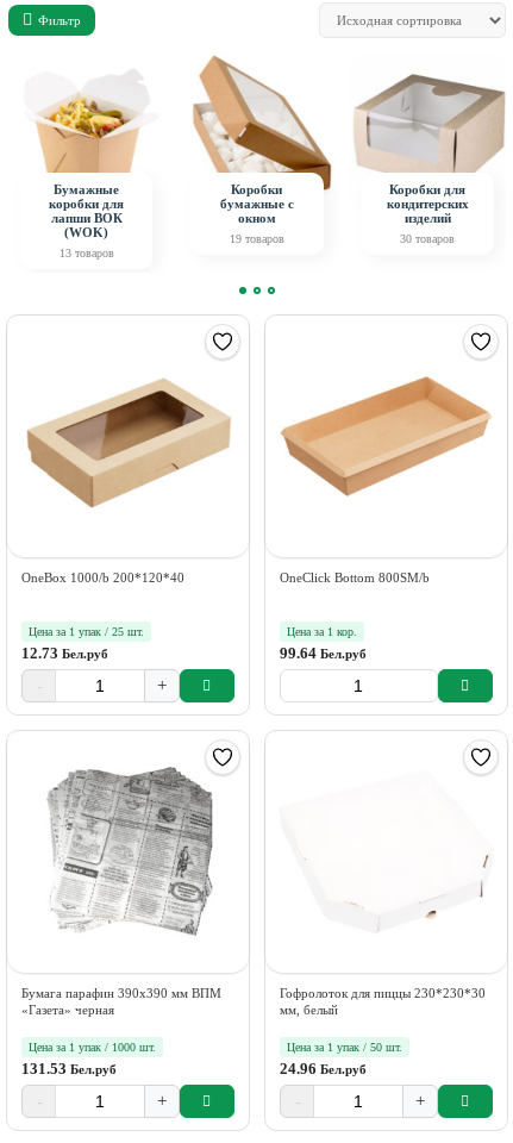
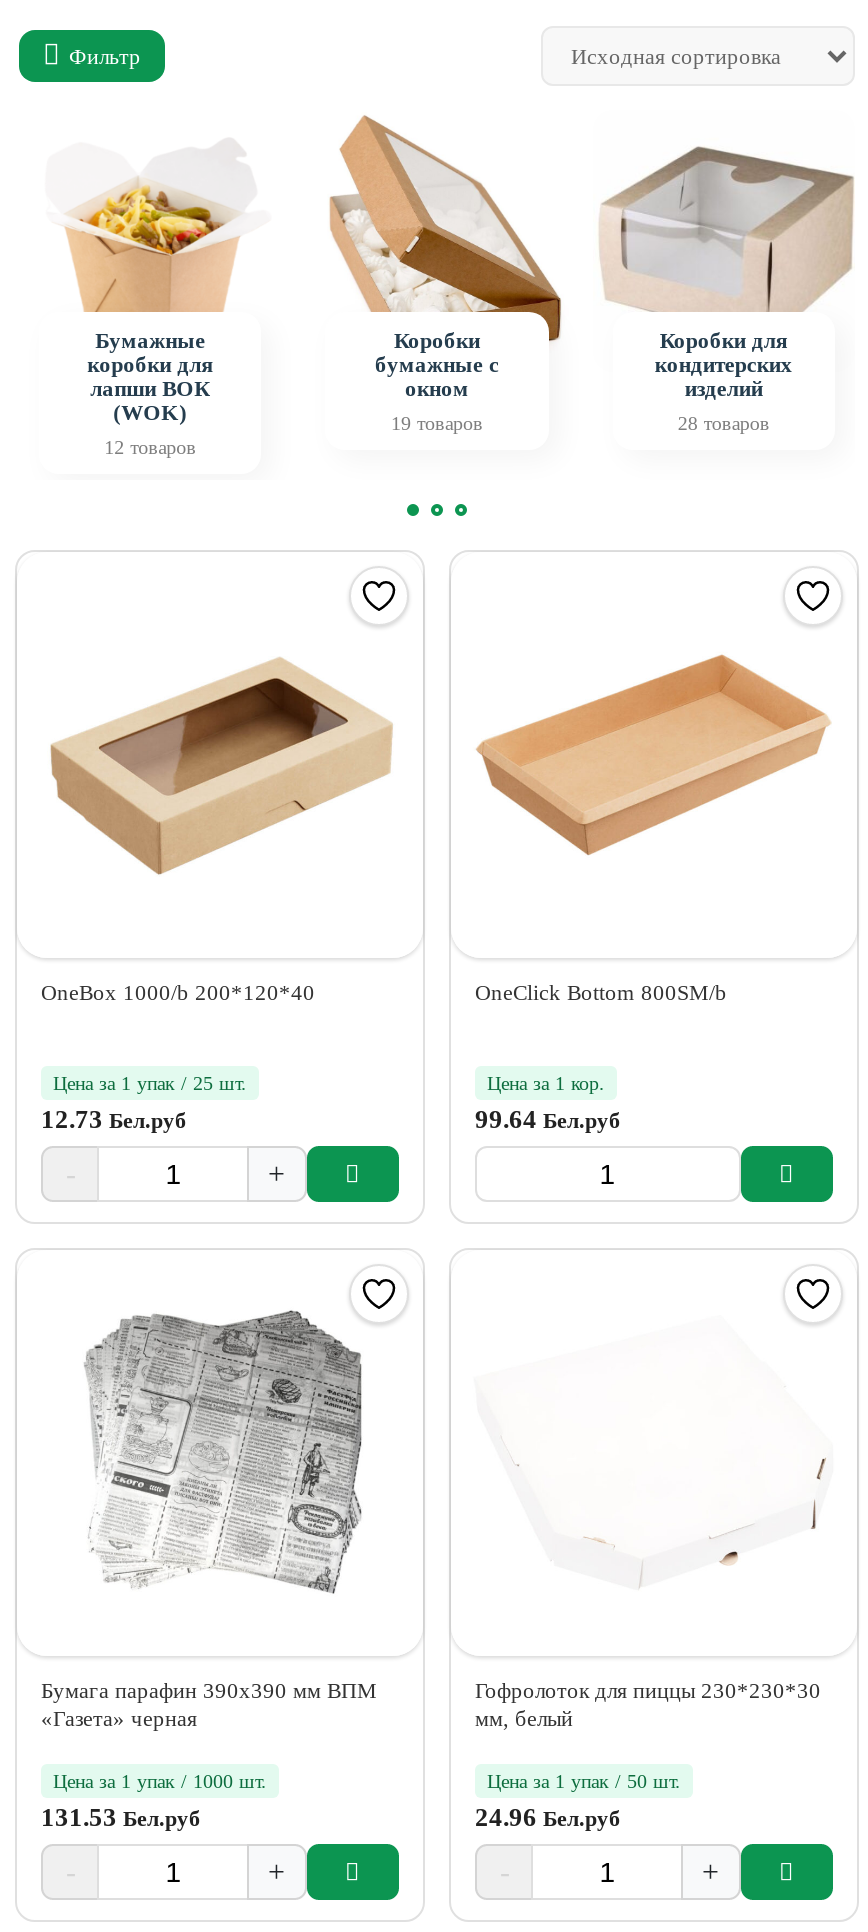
[400,233,455,246] 30 товаров -> [678,413,770,435] 28 товаров
[59,247,114,260] 13 товаров -> [104,437,196,459] 12 товаров

